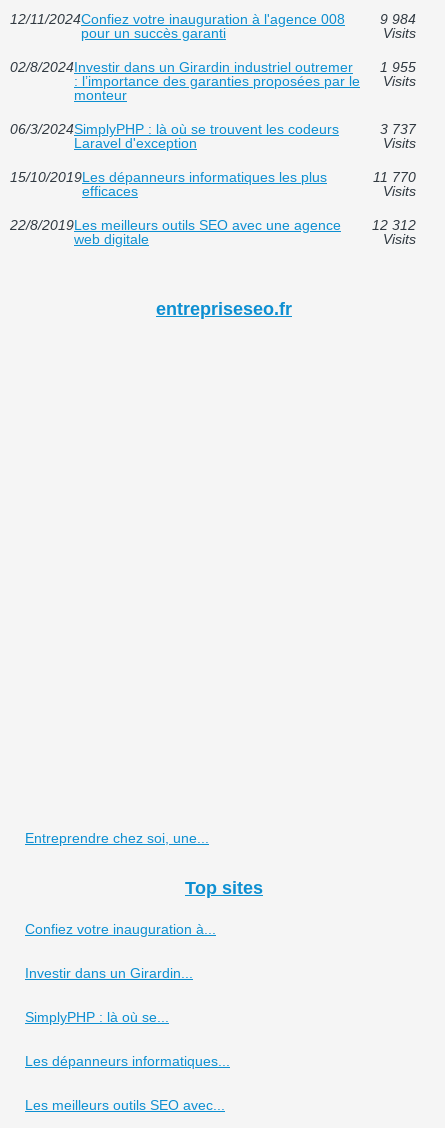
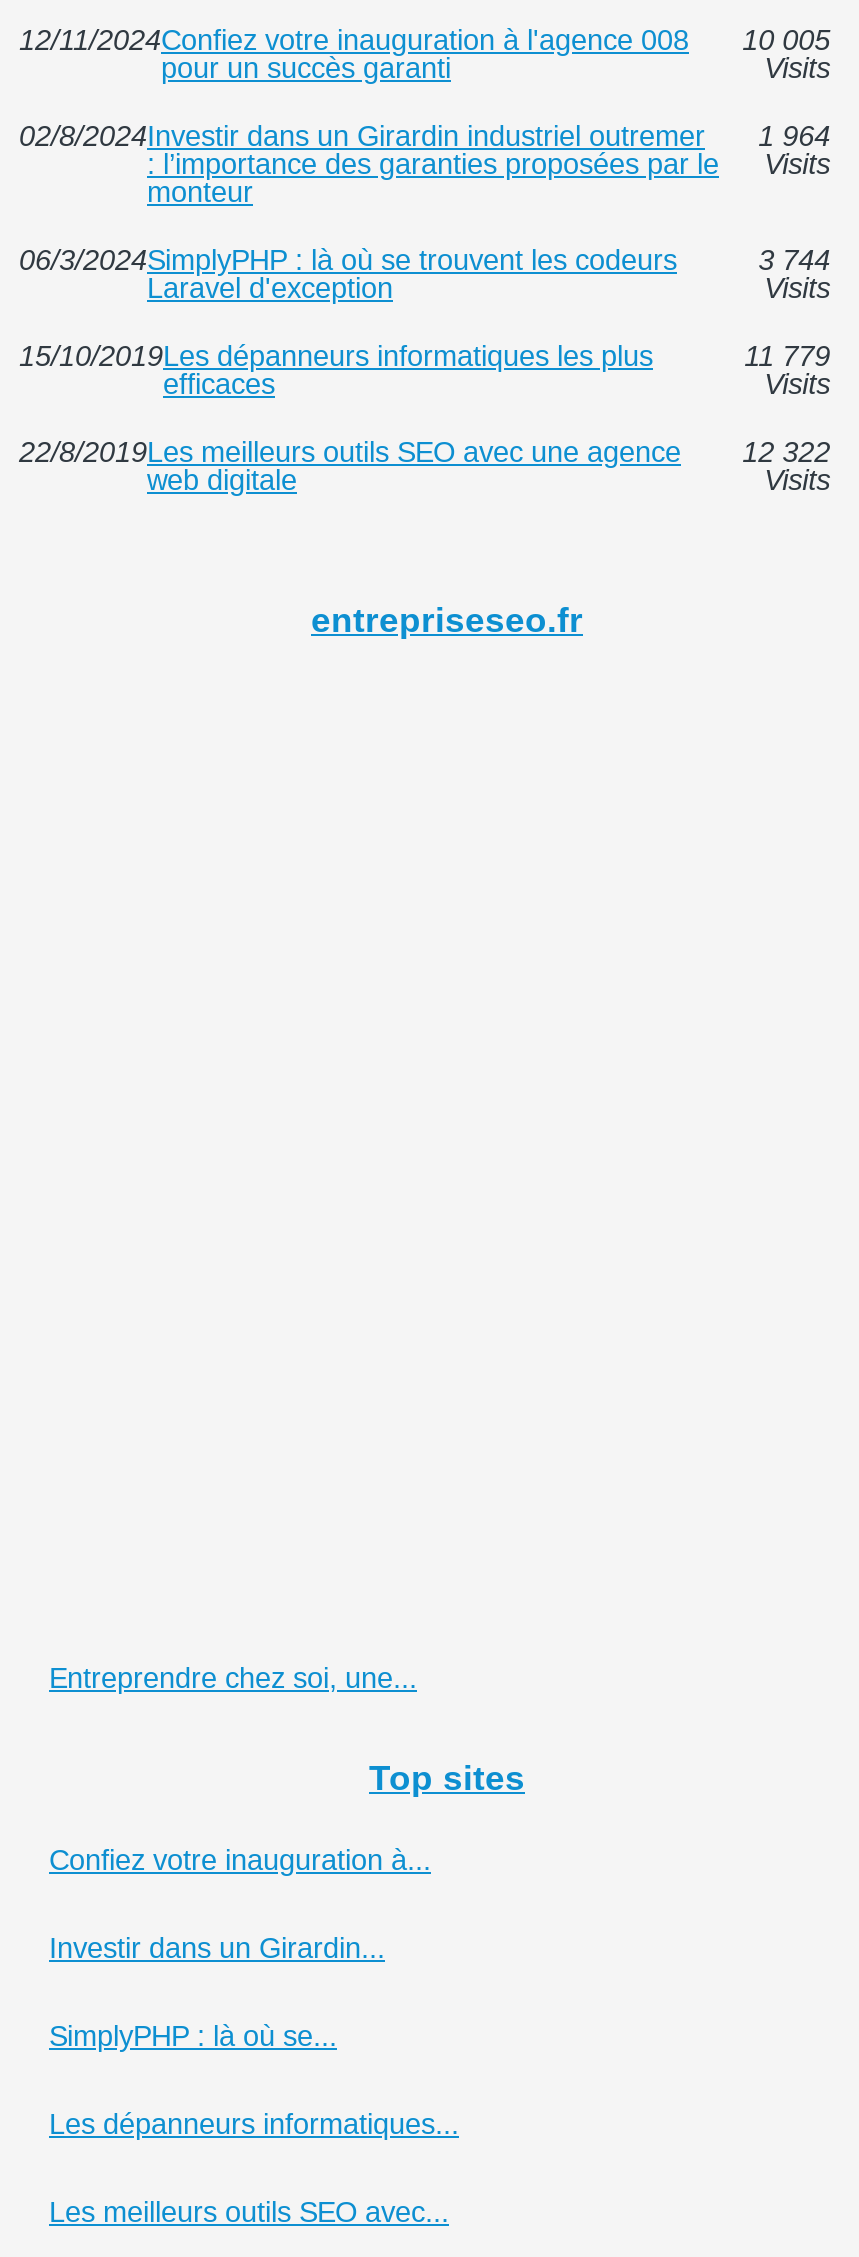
[380,11,416,27] 9 984 -> [742,25,830,57] 10 005
[10,59,416,75] 02/8/2024Investir dans un Girardin industriel outremer 1 955 -> [19,121,830,153] 02/8/2024Investir dans un Girardin industriel outremer 1 964
[380,121,416,137] 3 737 -> [758,245,830,277] 3 744
[373,169,416,185] 11 770 -> [744,341,830,373] 11 779
[10,217,416,233] 22/8/2019Les meilleurs outils SEO avec une agence 12 312 -> [19,437,830,469] 22/8/2019Les meilleurs outils SEO avec une agence 12 322

